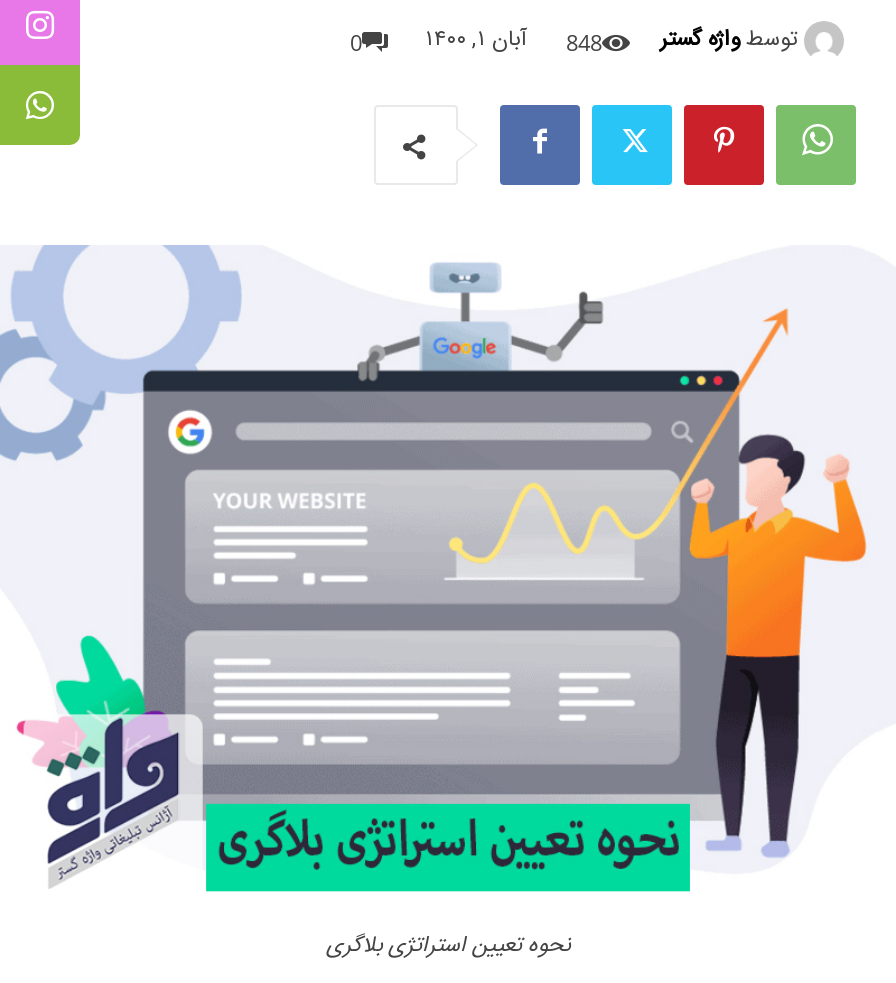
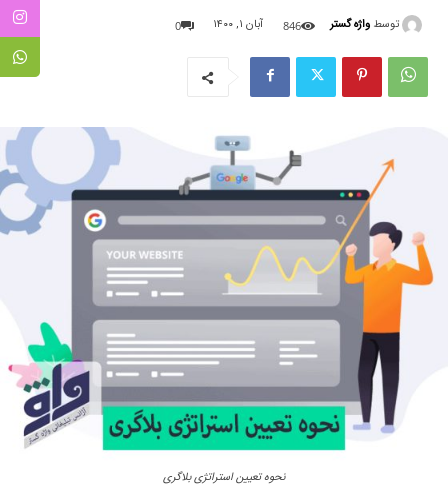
[566,27,602,57] 848 -> [283,18,301,33] 846

